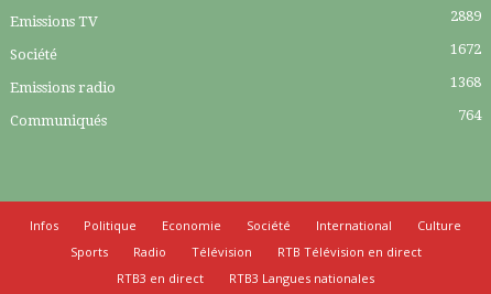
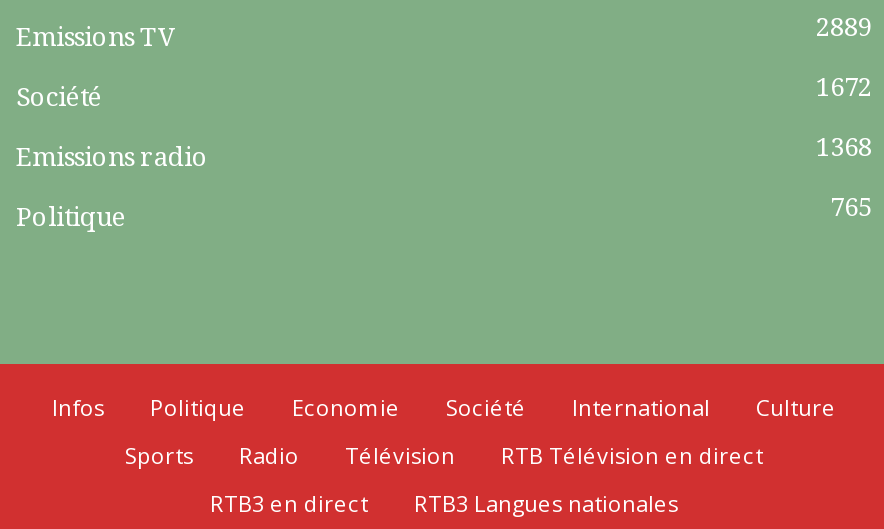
[10,107,481,129] Communiqués | 764 -> [16,192,872,232] Politique | 765

